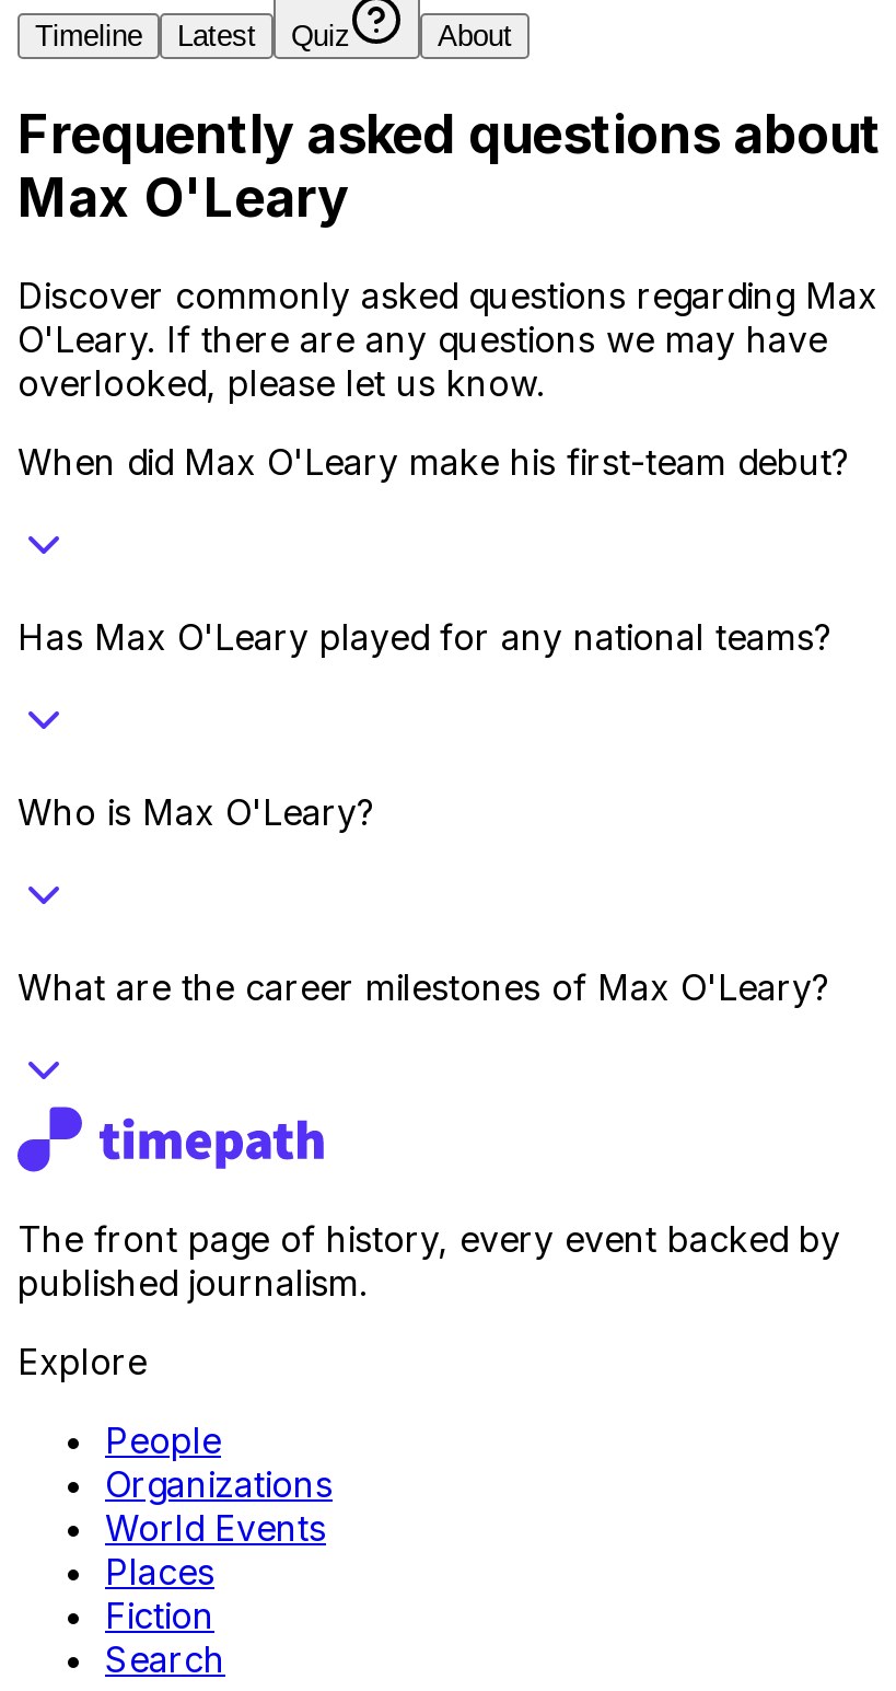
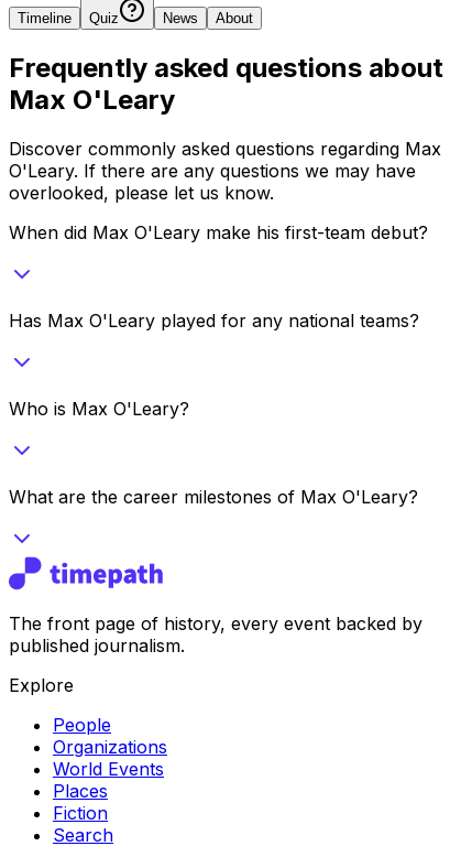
[177,19,256,52] Latest -> none
none -> [163,10,198,26] News

